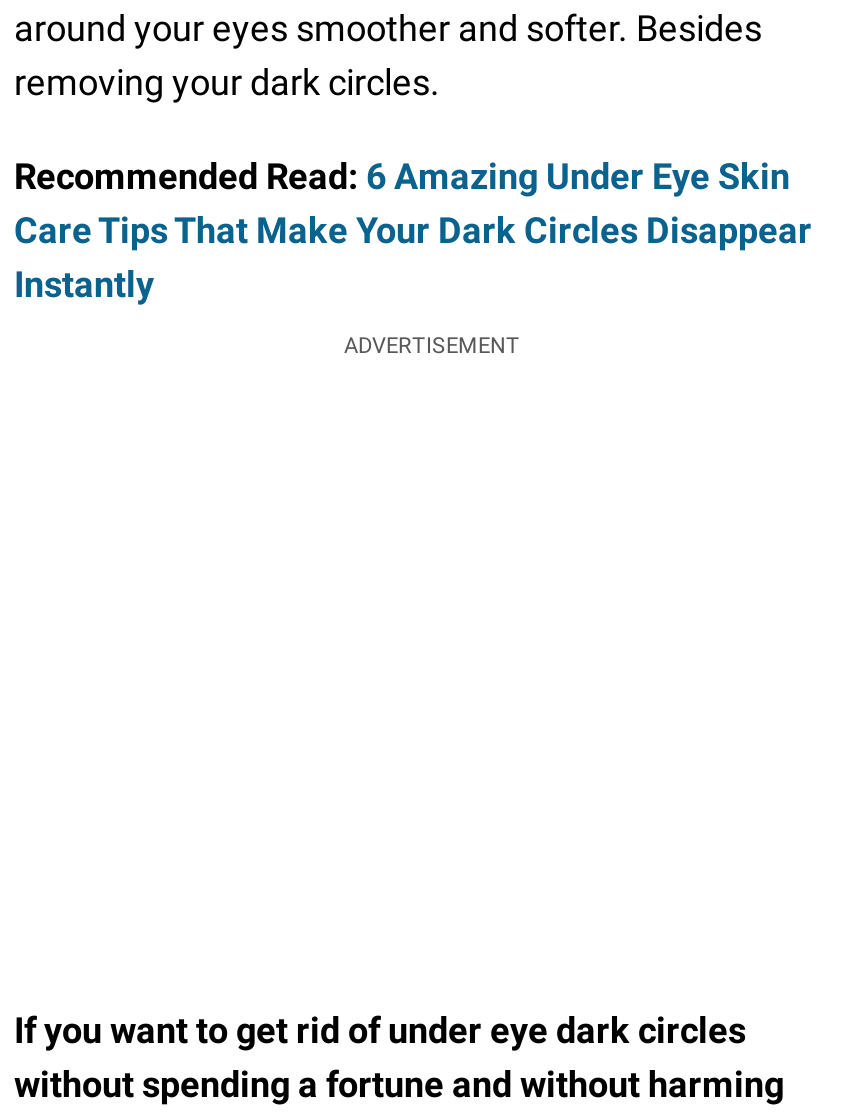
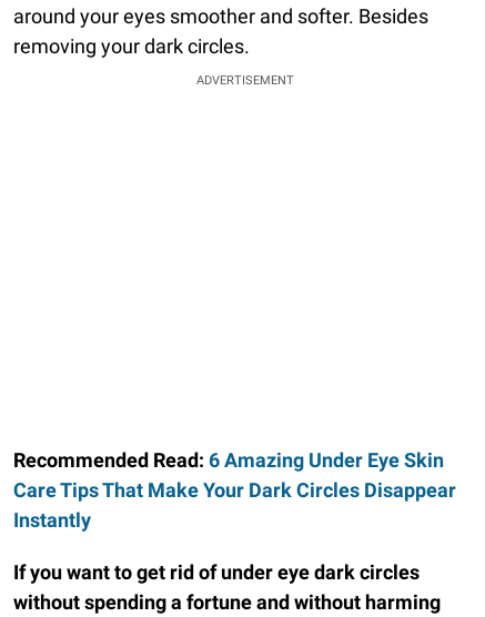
moved [14,155,812,305] -> [13,448,456,531]: Recommended Read: 6 Amazing Under Eye Skin | Care Tips That Make Your Dark Circles Disappear | Instantly
moved [344,333,520,359] -> [196,73,294,87]: ADVERTISEMENT

